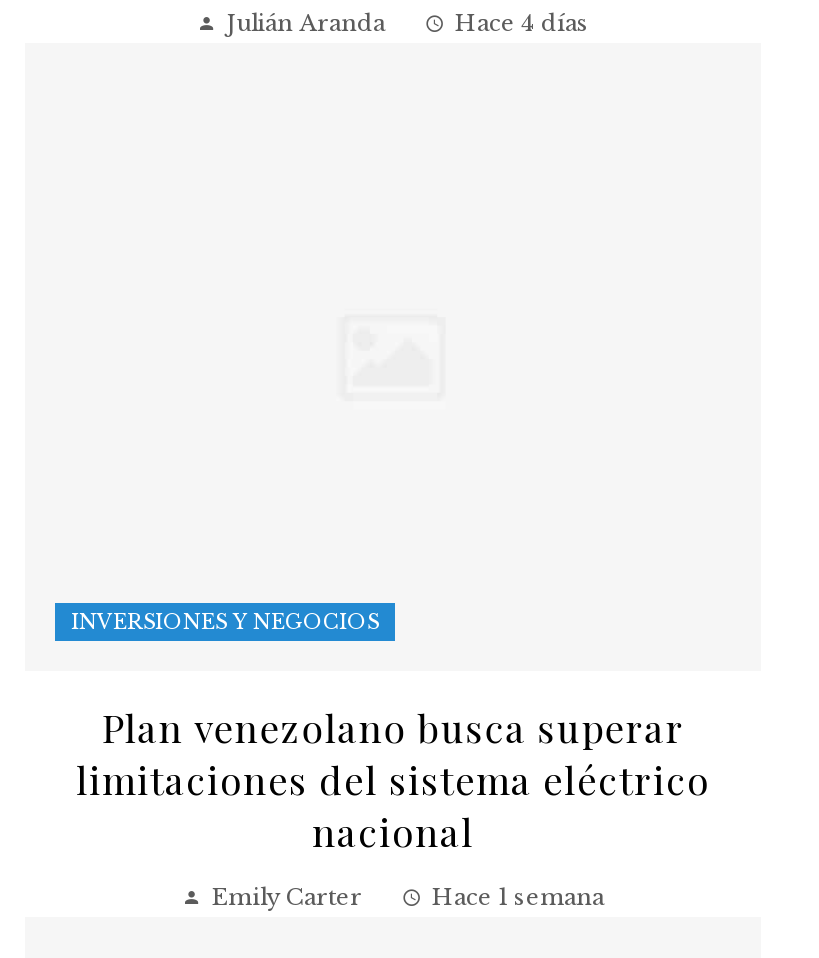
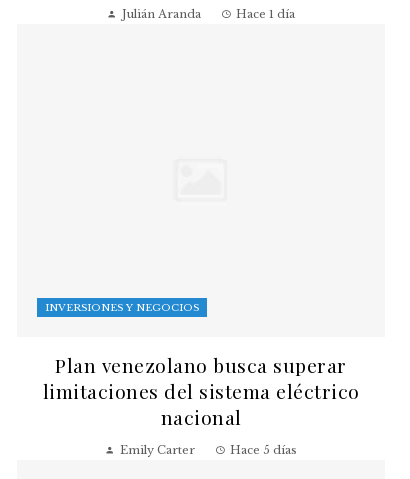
[455,10,589,38] Hace 4 días -> [236,7,295,21] Hace 1 día
[432,883,604,911] Hace 1 semana -> [230,443,297,457] Hace 5 días

